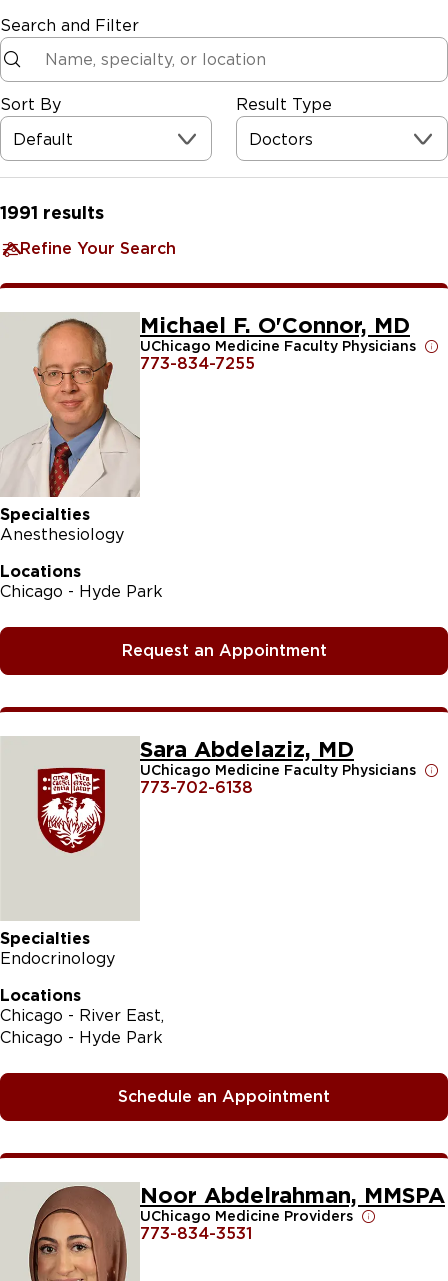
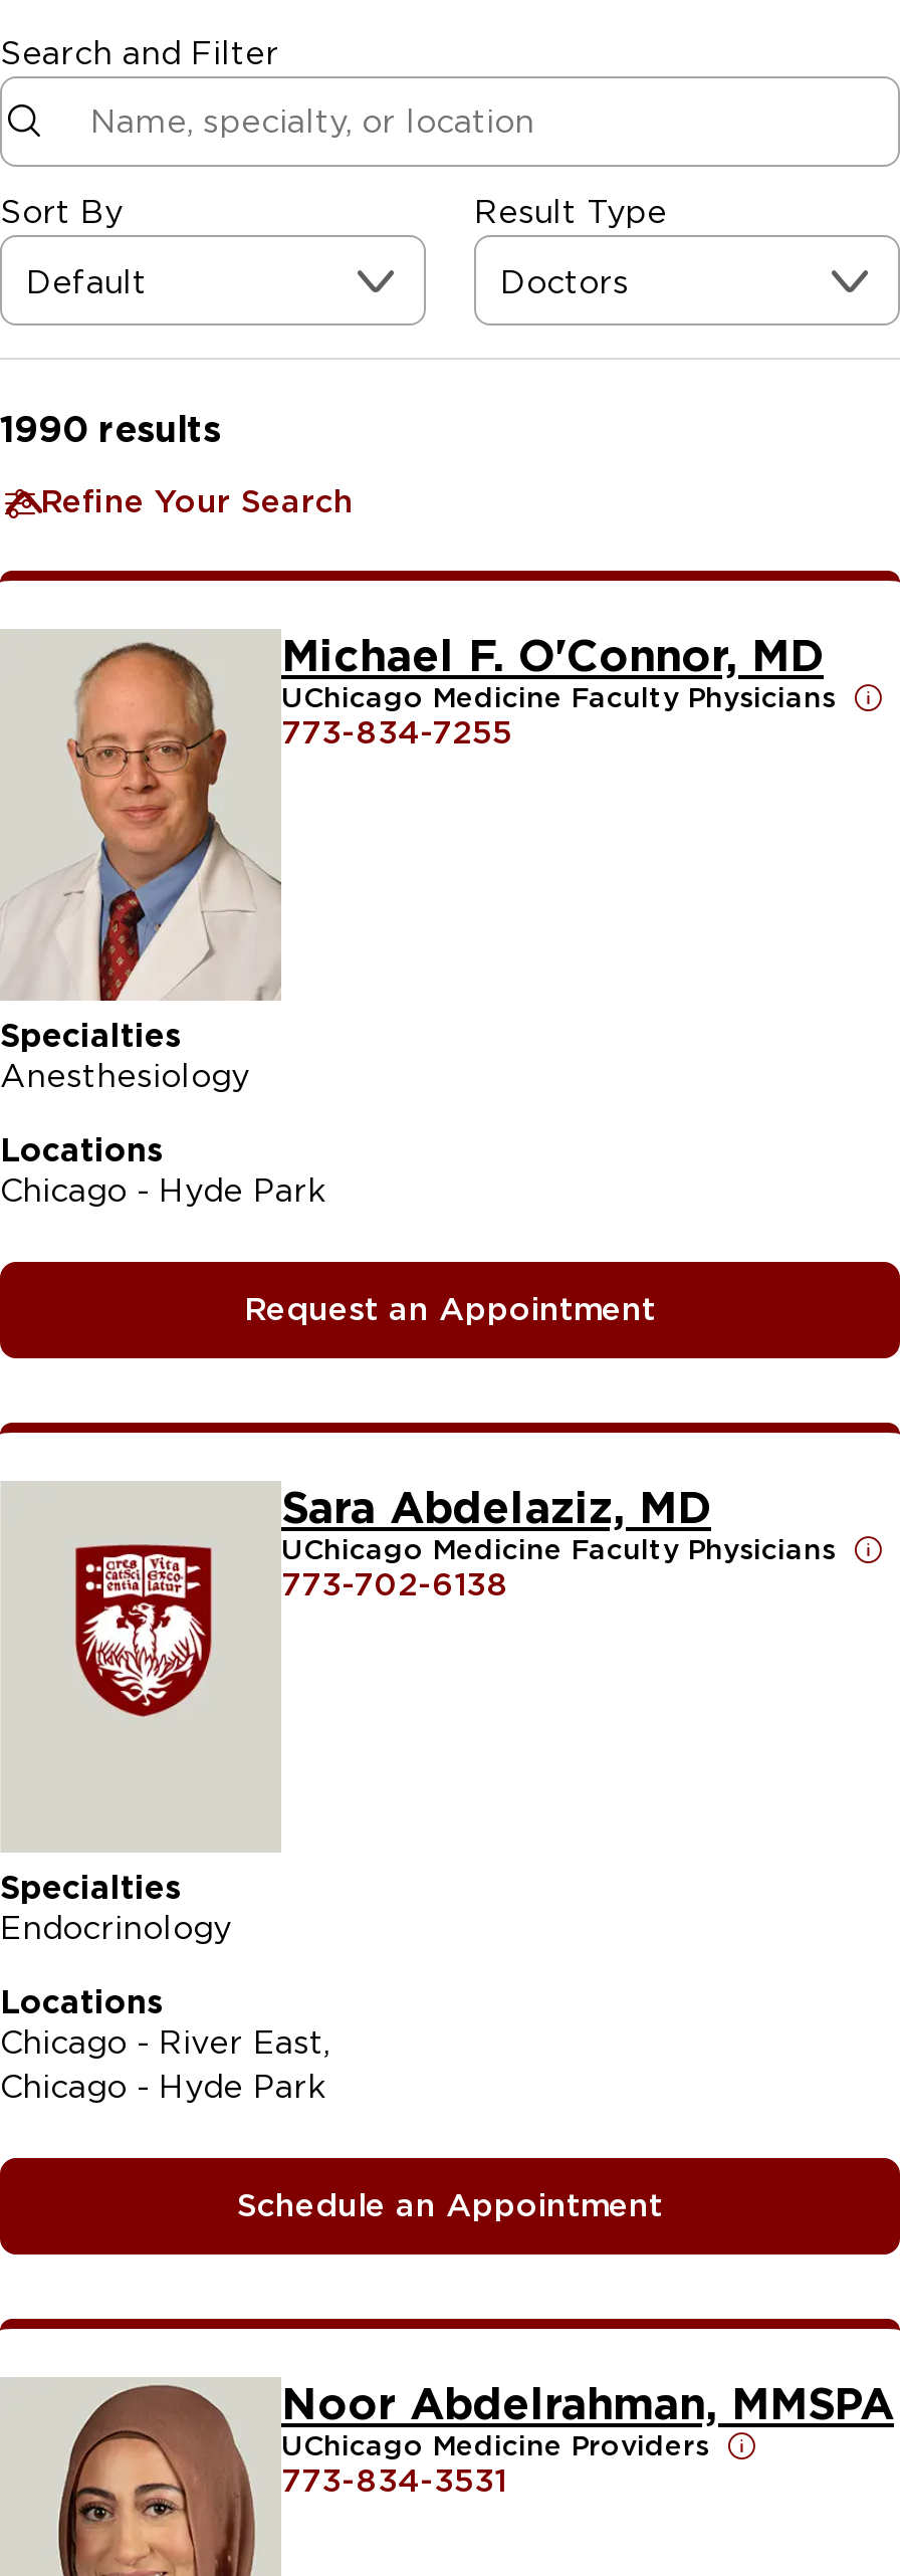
[0,202,104,223] 1991 results -> [0,409,221,451] 1990 results

